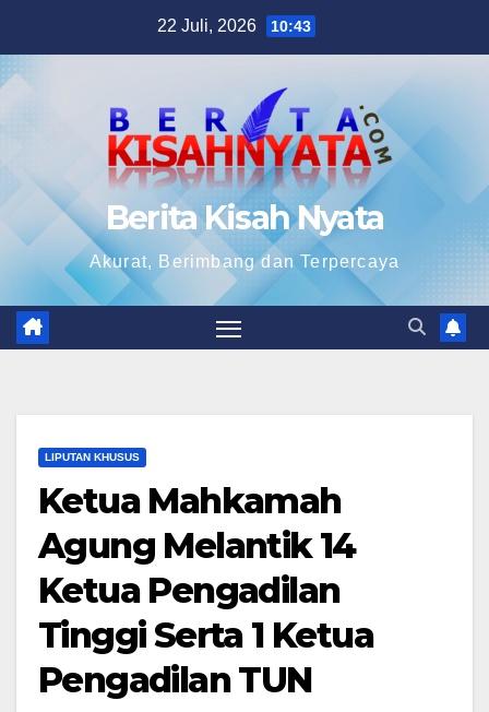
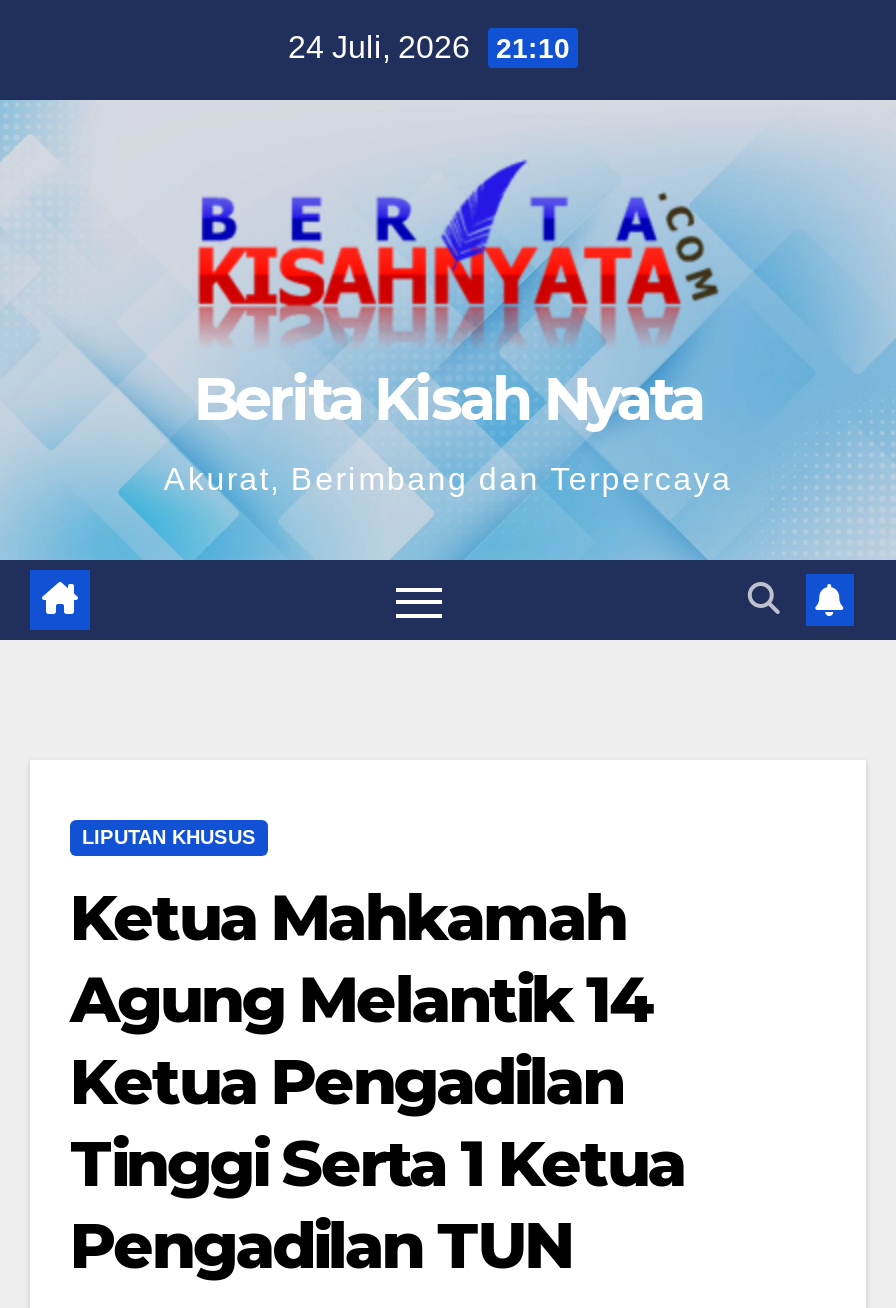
[157,16,311,35] 22 Juli, 2026 10:43 -> [288,30,570,64] 24 Juli, 2026 21:10

